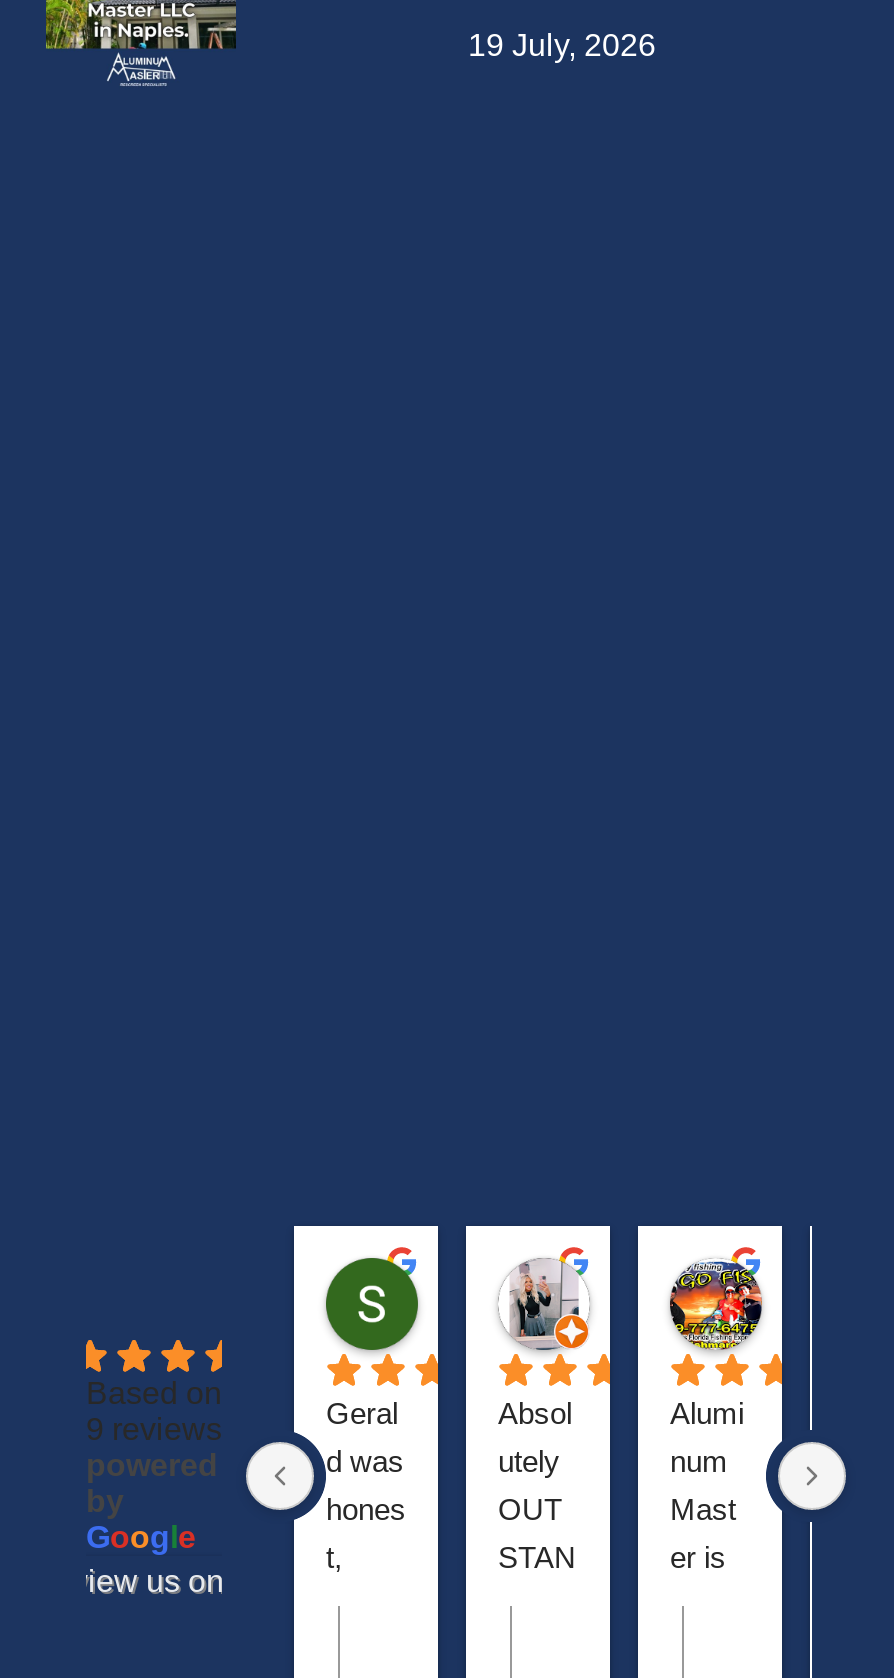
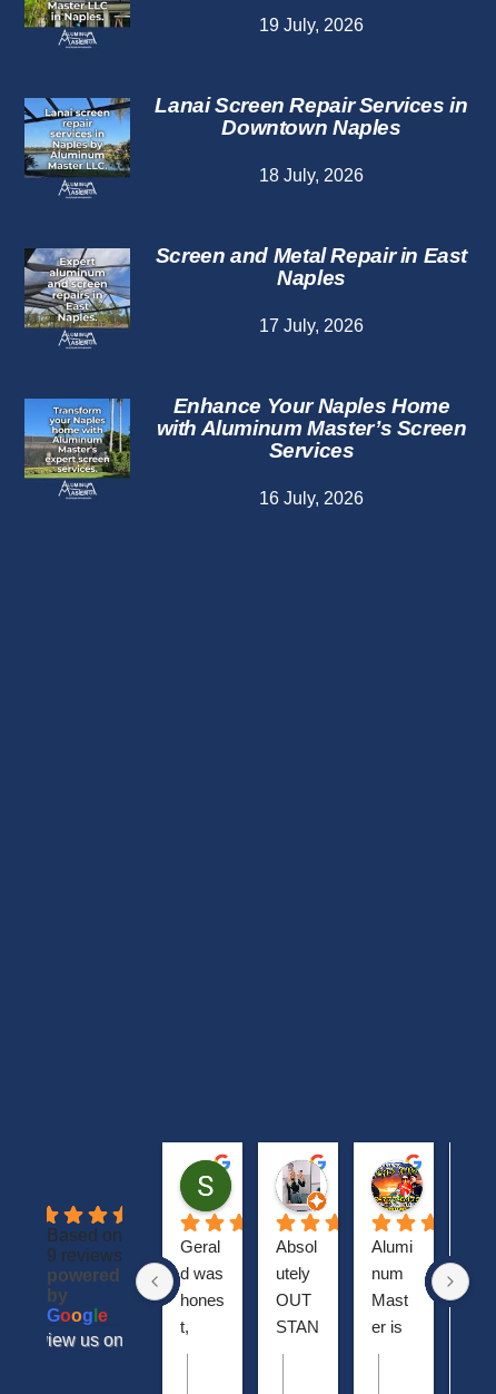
none -> [23,93,468,199] [image] | Lanai Screen Repair Services in | Downtown Naples | 18 July, 2026
none -> [23,243,467,350] [image] | Screen and Metal Repair in East | Naples | 17 July, 2026
none -> [23,394,467,507] [image] | Enhance Your Naples Home | with Aluminum Master’s Screen | Services | 16 July, 2026

